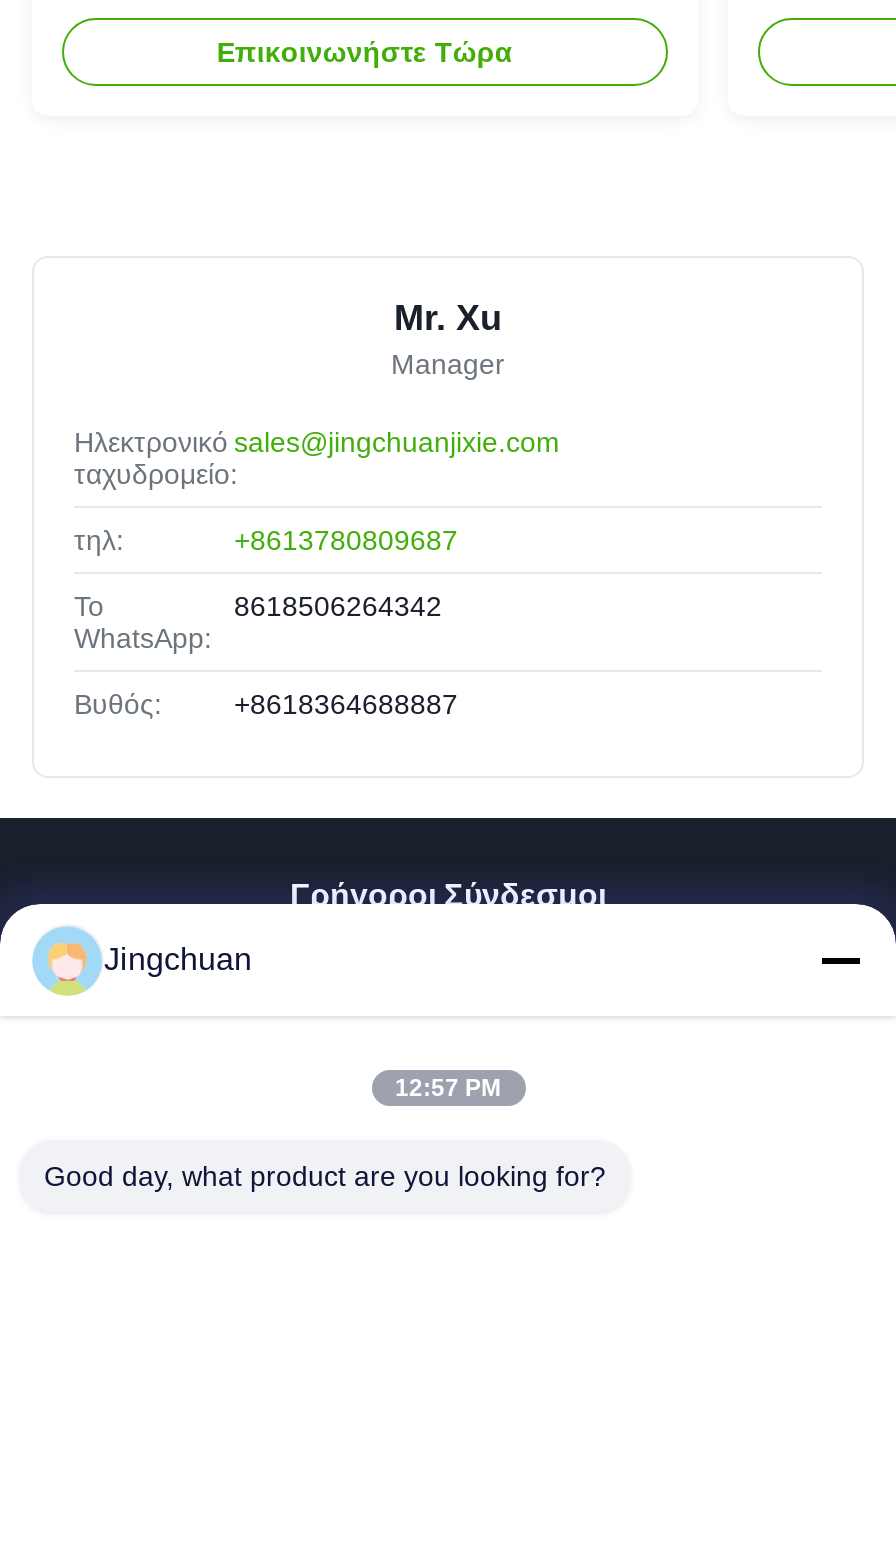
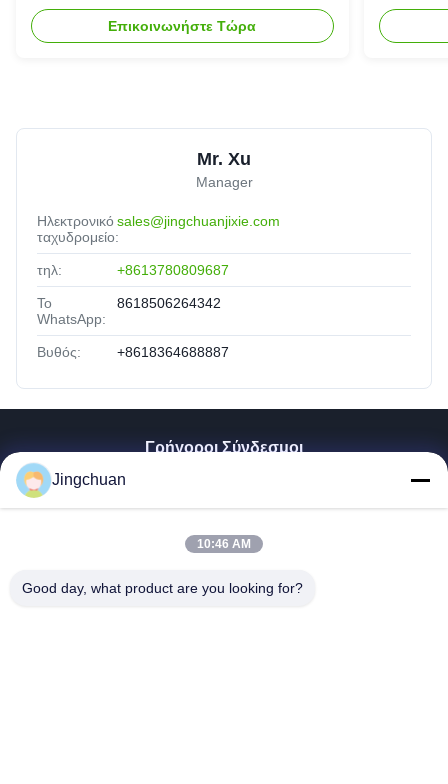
[395,1074,501,1102] 12:57 PM -> [197,537,251,551] 10:46 AM

